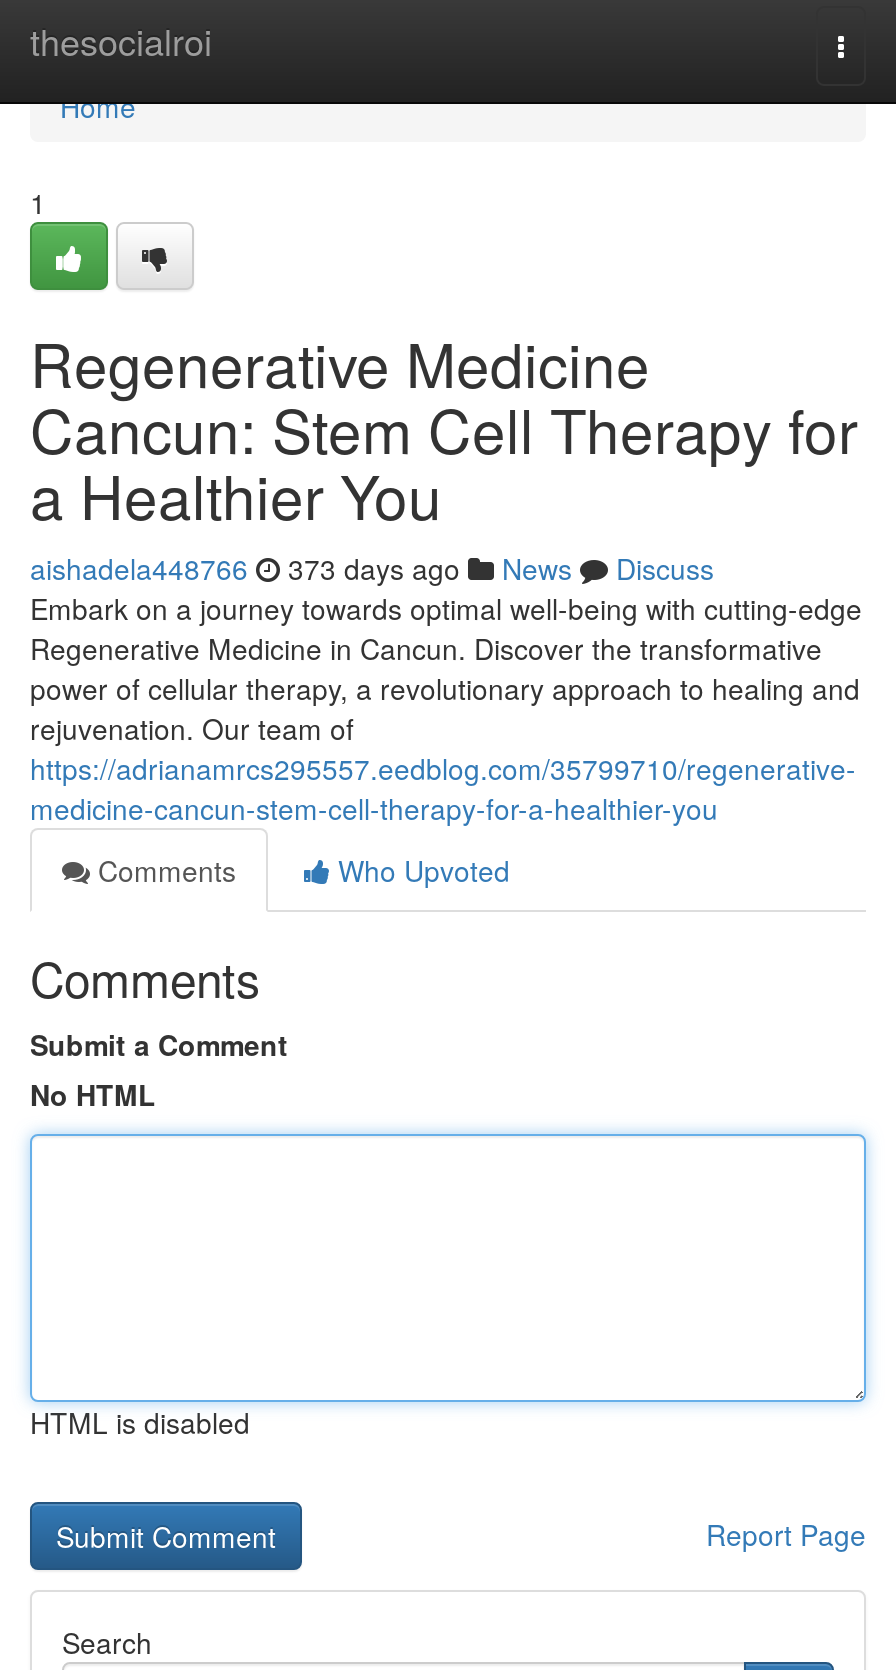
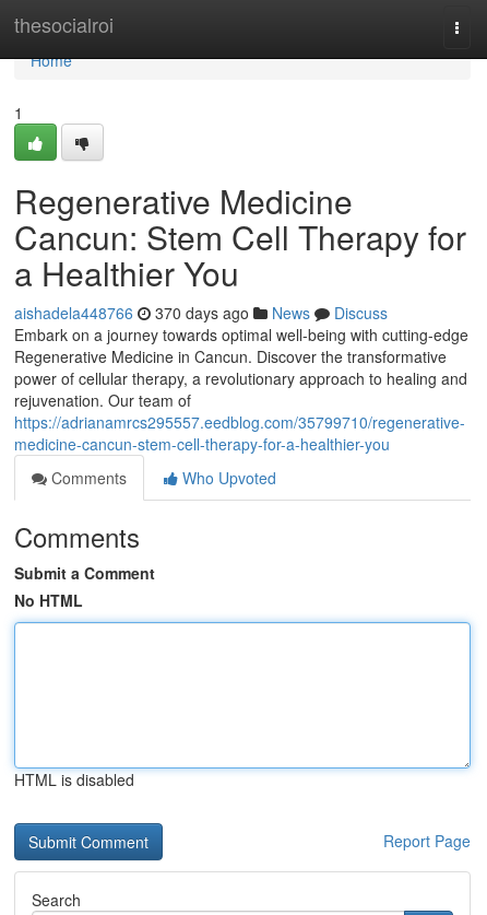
[30,548,714,588] aishadela448766 373 days ago News Discuss -> [14,302,388,324] aishadela448766 370 days ago News Discuss

